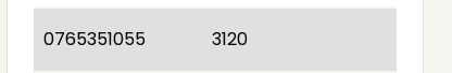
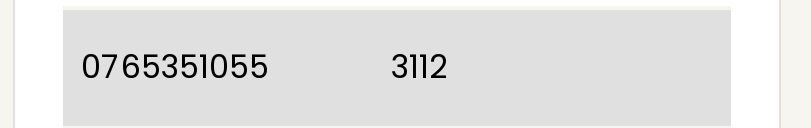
[212,27,248,52] 3120 -> [391,44,447,90] 3112

